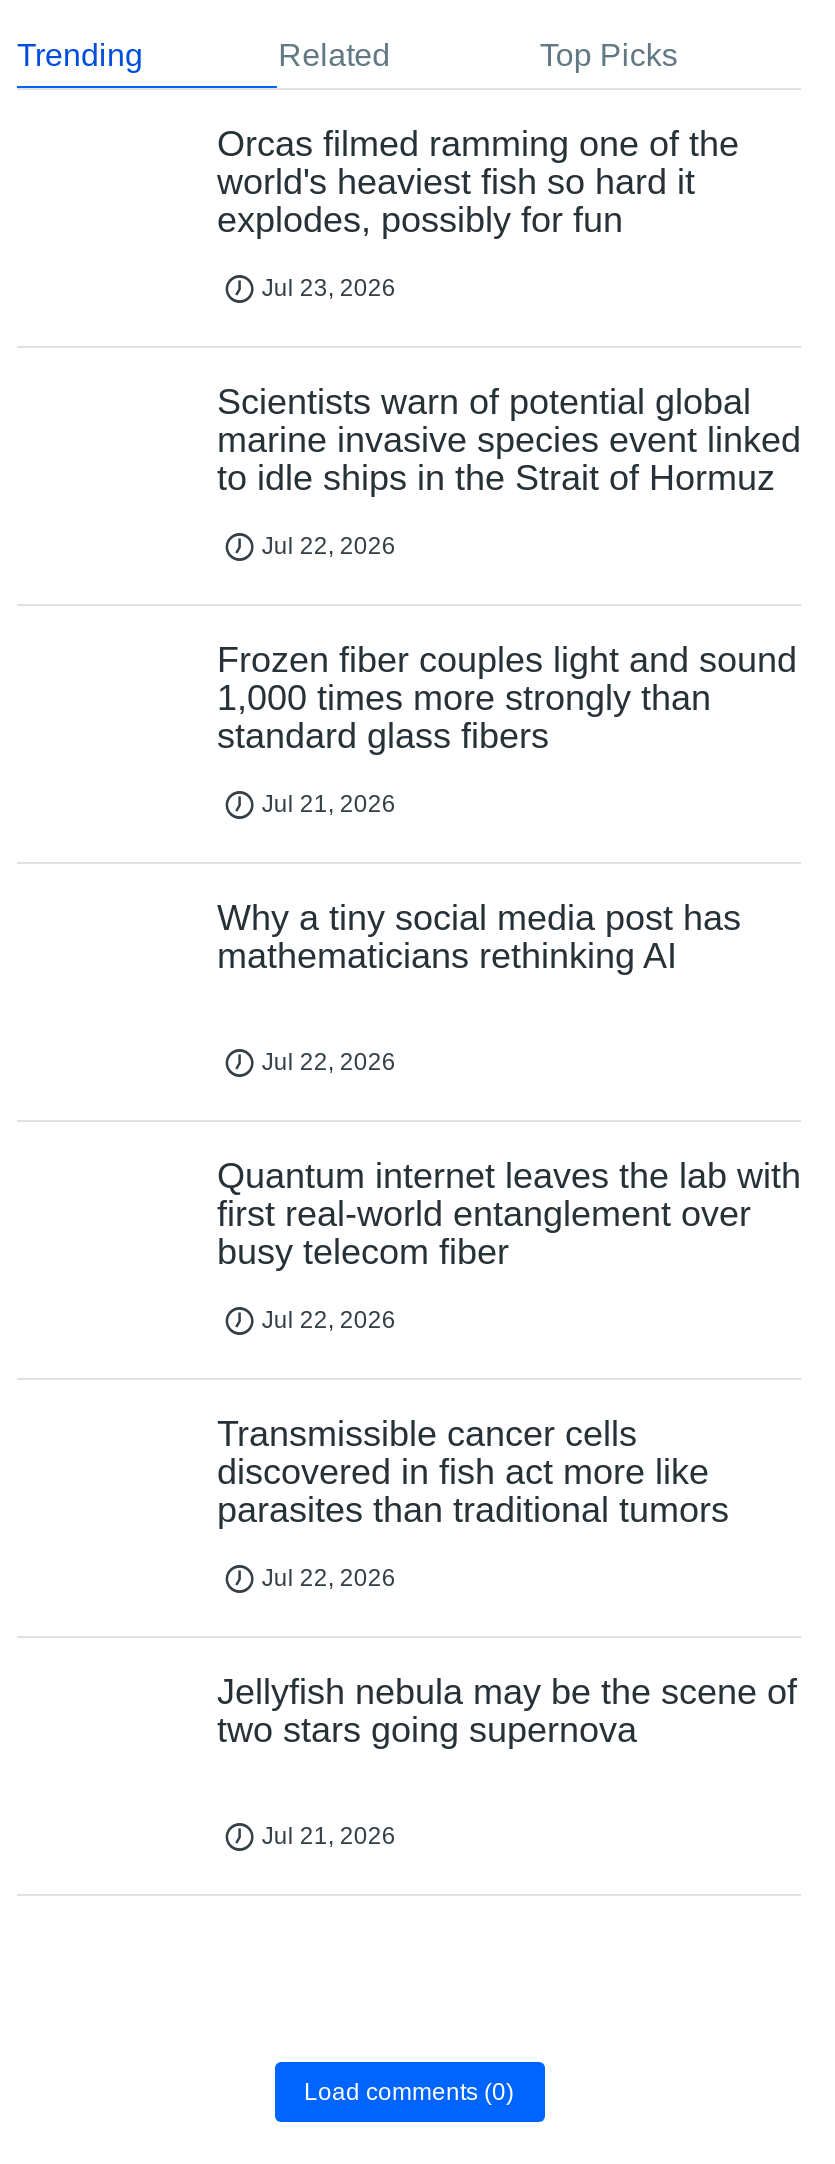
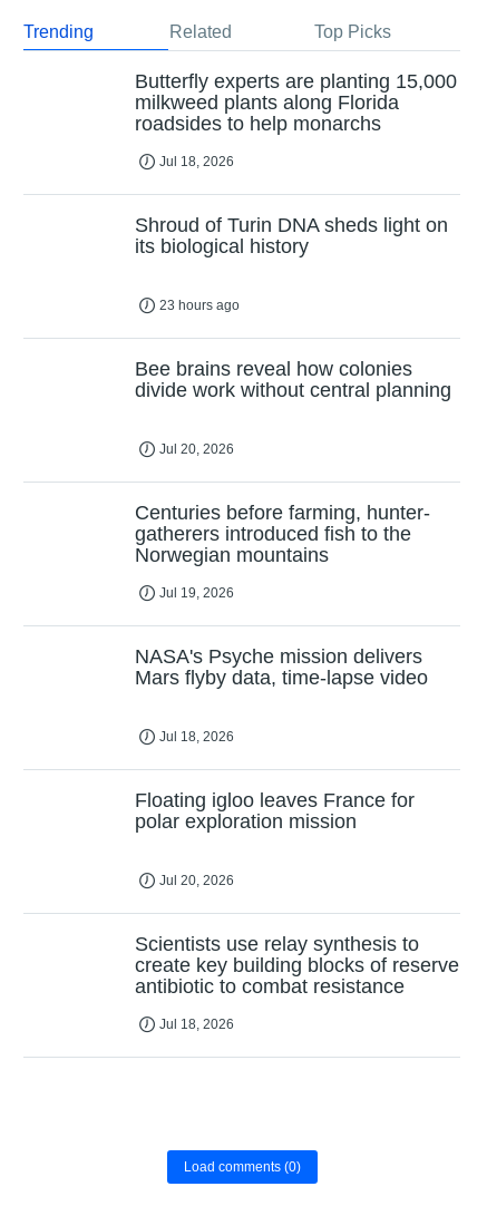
[217,124,739,240] Orcas filmed ramming one of the | world's heaviest fish so hard it | explodes, possibly for fun -> [135,70,457,135] Butterfly experts are planting 15,000 | milkweed plants along Florida | roadsides to help monarchs
[262,274,396,302] Jul 23, 2026 -> [160,154,234,170] Jul 18, 2026
[217,382,801,498] Scientists warn of potential global | marine invasive species event linked | to idle ships in the Strait of Hormuz -> [135,214,448,258] Shroud of Turin DNA sheds light on | its biological history
[262,532,396,560] Jul 22, 2026 -> [160,298,240,313] 23 hours ago
[217,640,797,756] Frozen fiber couples light and sound | 1,000 times more strongly than | standard glass fibers -> [135,358,451,401] Bee brains reveal how colonies | divide work without central planning
[262,790,396,818] Jul 21, 2026 -> [160,442,234,457] Jul 20, 2026
[217,898,741,976] Why a tiny social media post has | mathematicians rethinking AI -> [135,502,430,566] Centuries before farming, hunter- | gatherers introduced fish to the | Norwegian mountains
[262,1048,396,1076] Jul 22, 2026 -> [160,585,234,601] Jul 19, 2026
[217,1156,801,1272] Quantum internet leaves the lab with | first real-world entanglement over | busy telecom fiber -> [135,646,428,689] NASA's Psyche mission delivers | Mars flyby data, time-lapse video
[262,1306,396,1334] Jul 22, 2026 -> [160,729,234,745] Jul 18, 2026
[217,1414,729,1530] Transmissible cancer cells | discovered in fish act more like | parasites than traditional tumors -> [135,789,415,833] Floating igloo leaves France for | polar exploration mission
[262,1564,396,1592] Jul 22, 2026 -> [160,873,234,889] Jul 20, 2026
[217,1672,797,1750] Jellyfish nebula may be the scene of | two stars going supernova -> [135,933,459,998] Scientists use relay synthesis to | create key building blocks of reserve | antibiotic to combat resistance
[262,1822,396,1850] Jul 21, 2026 -> [160,1017,234,1032] Jul 18, 2026

